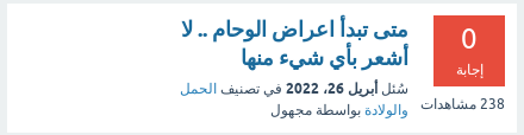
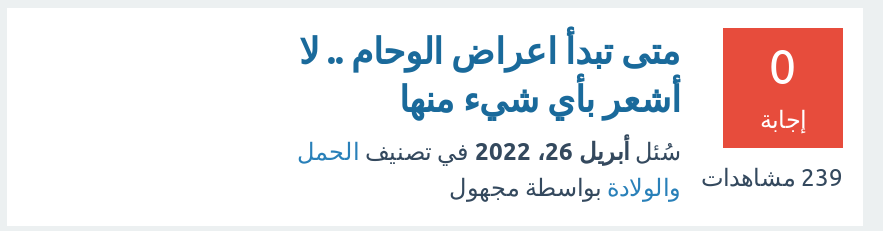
[270,95,505,118] 238 مشاهدات والولادة بواسطة مجهول -> [449,163,843,201] 239 مشاهدات والولادة بواسطة مجهول

